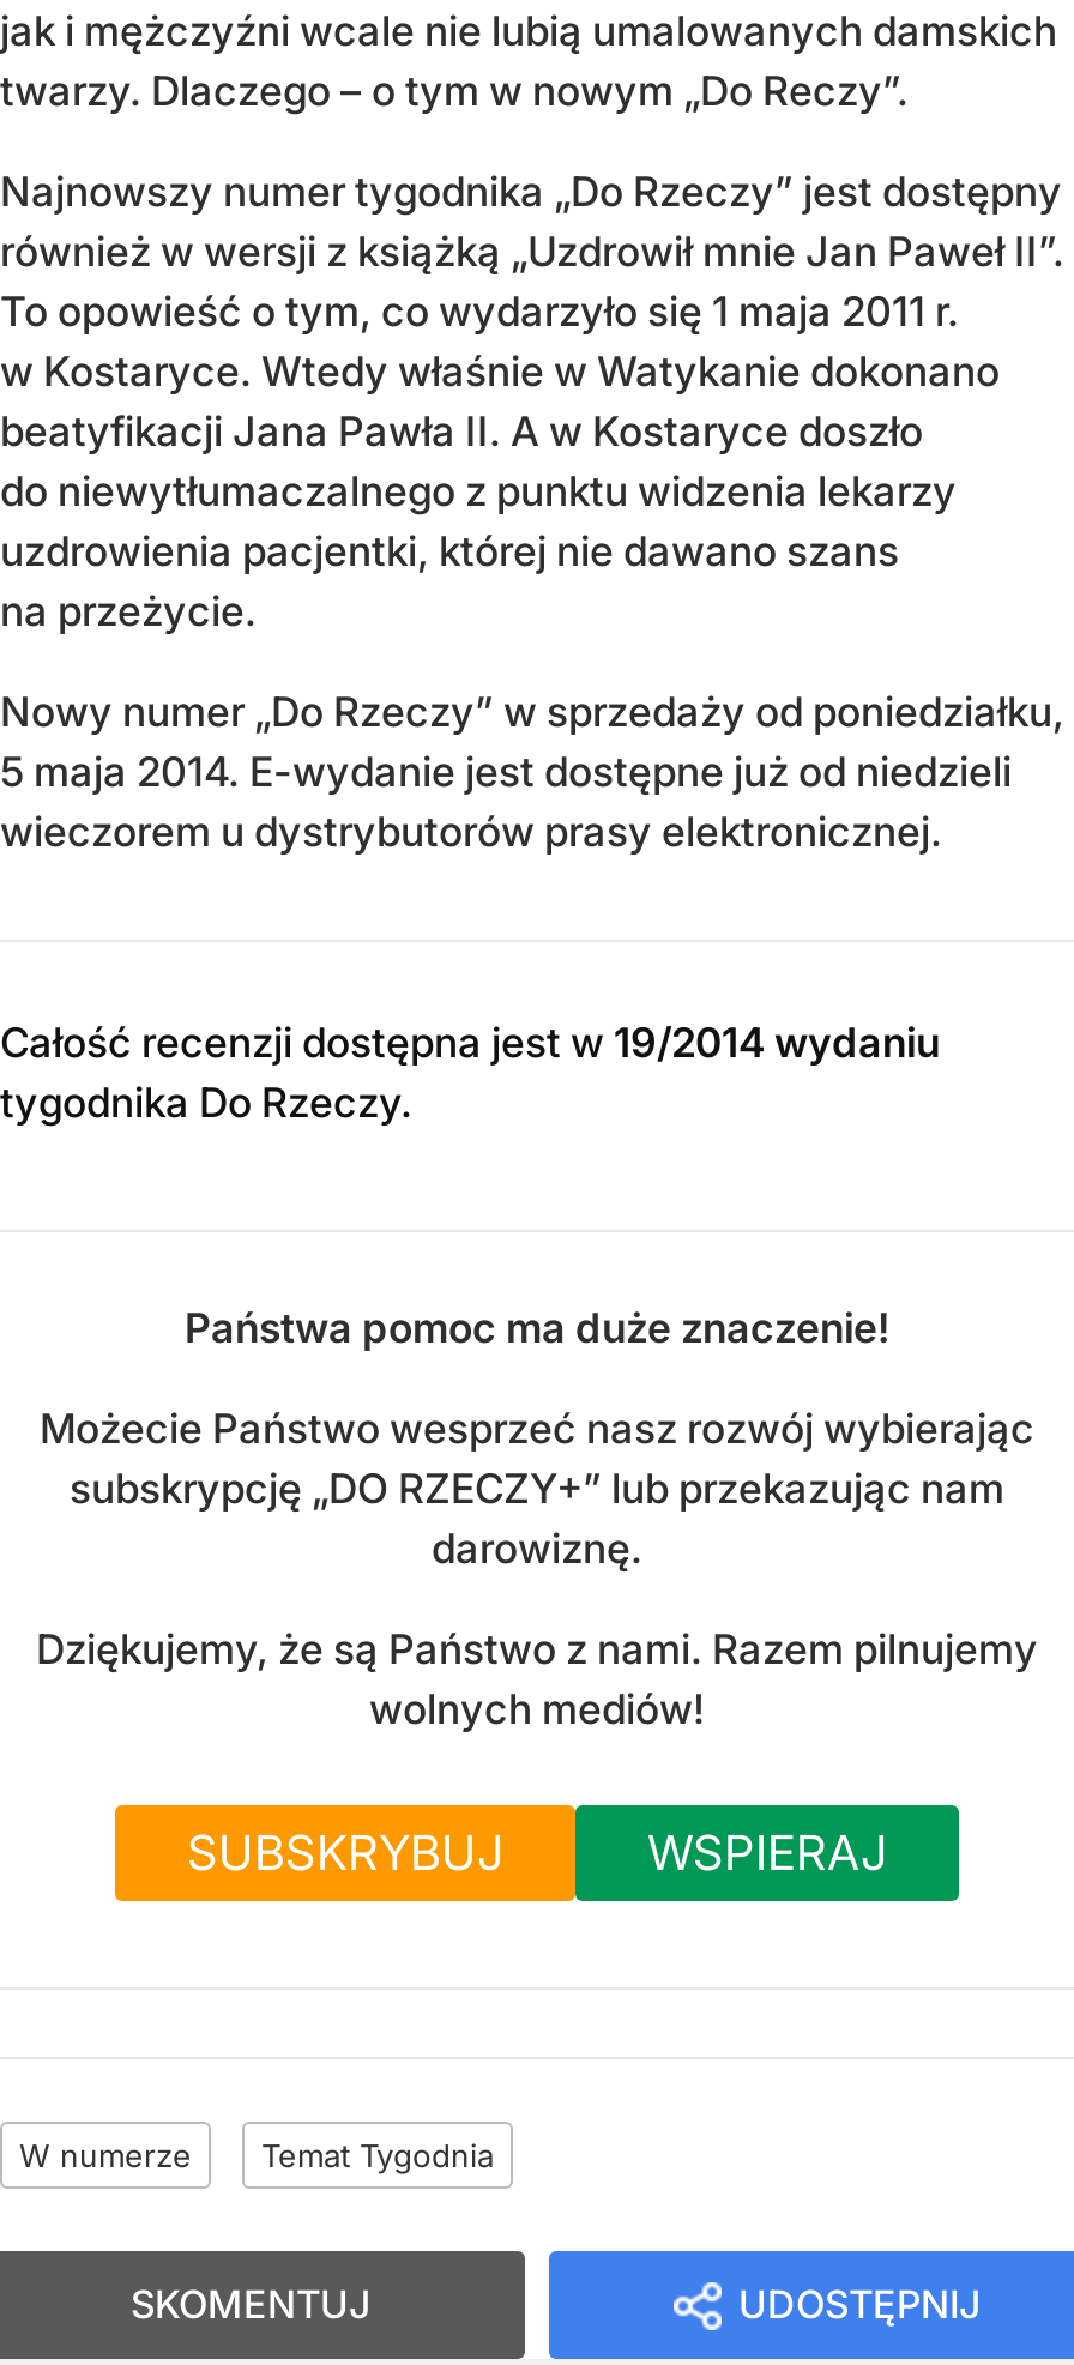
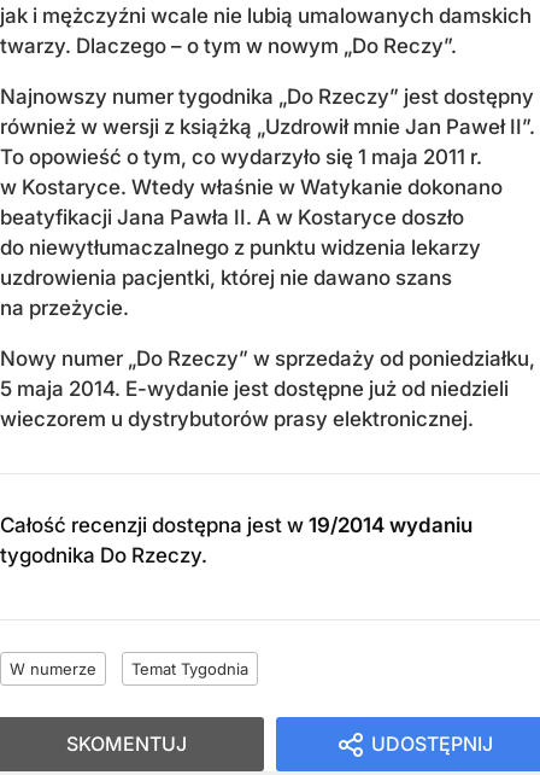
[36,1304,1038,1882] Państwa pomoc ma duże znaczenie! | Możecie Państwo wesprzeć nasz rozwój wybierając | subskrypcję „DO RZECZY+” lub przekazując nam | darowiznę. | Dziękujemy, że są Państwo z nami. Razem pilnujemy | wolnych mediów! | SUBSKRYBUJ | WSPIERAJ -> none

